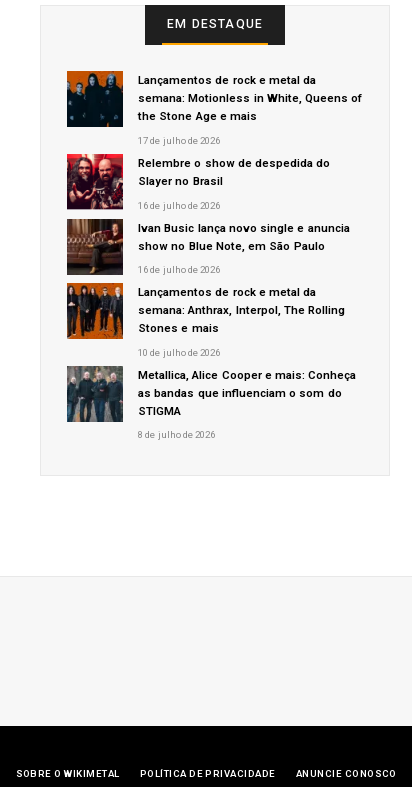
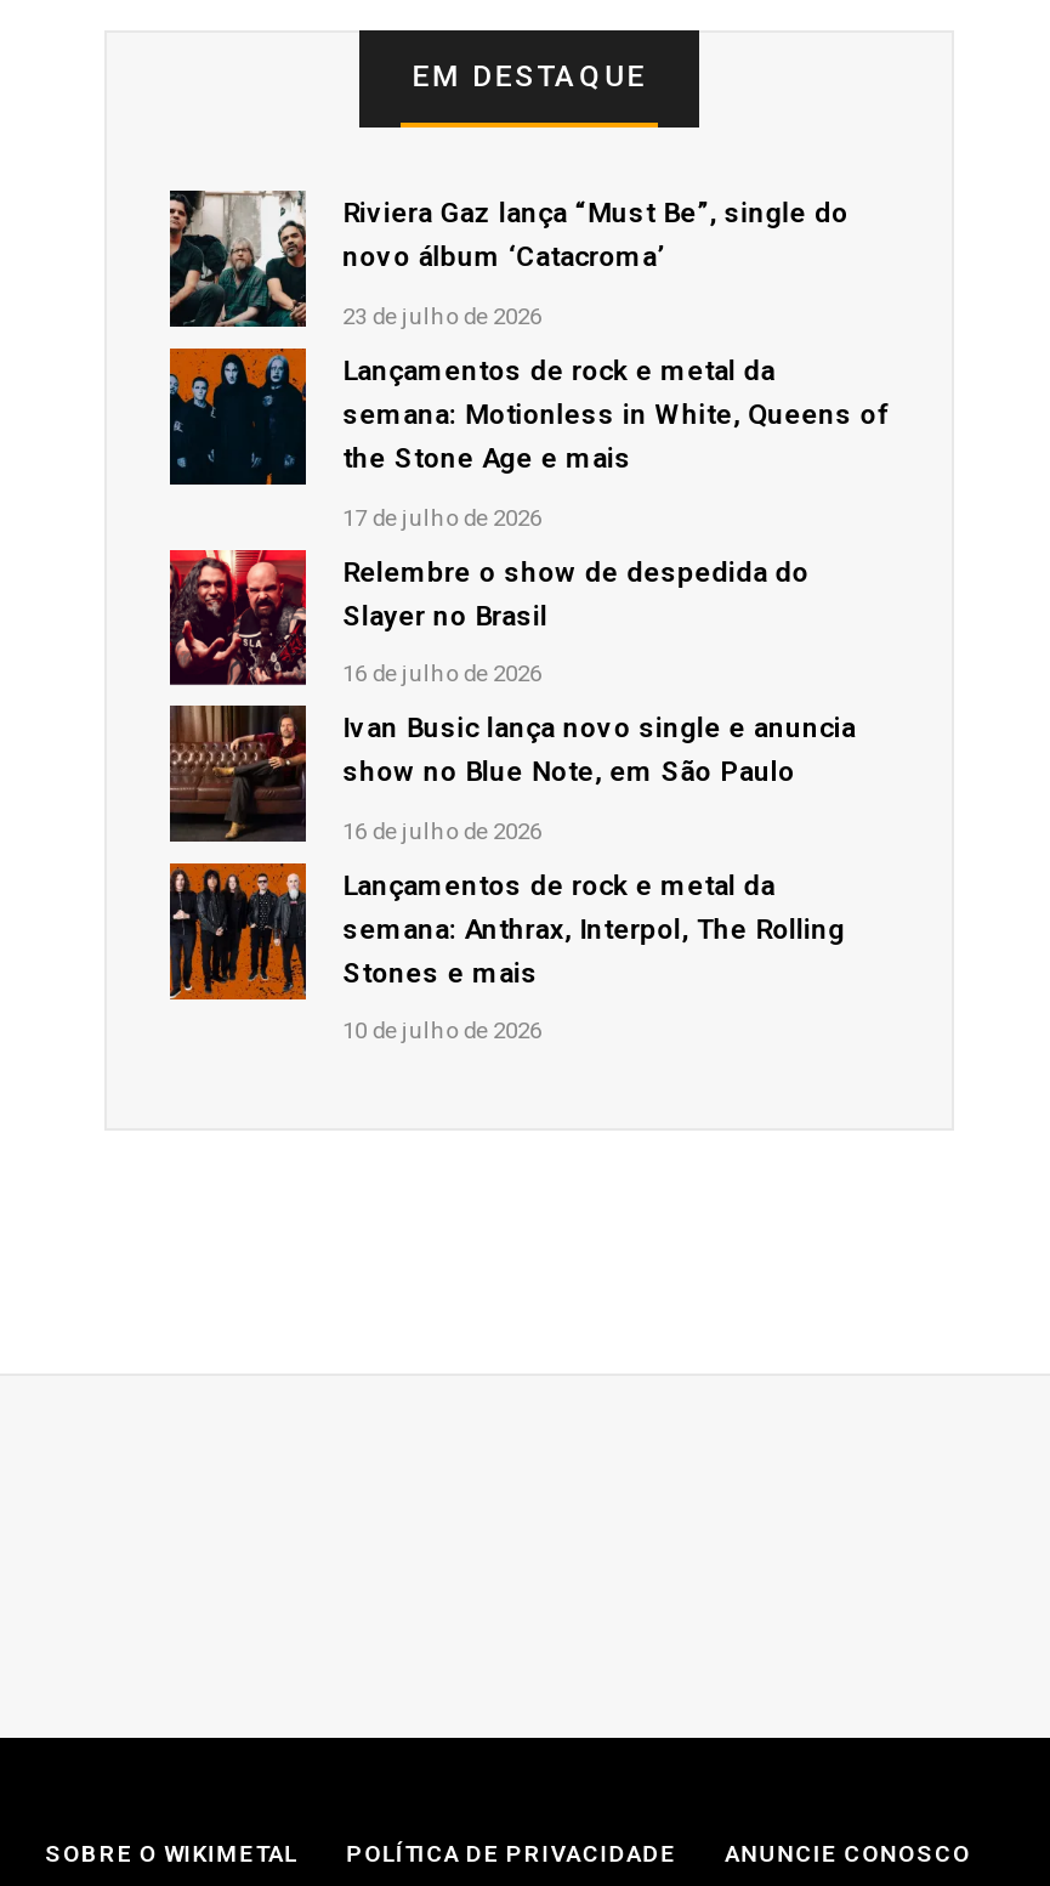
none -> [168,188,848,329] [image] | Riviera Gaz lança “Must Be”, single do | novo álbum ‘Catacroma’ | 23 de julho de 2026
moved [65,73,362,358] -> [165,353,887,1044]: [image] | Lançamentos de rock e metal da | semana: Motionless in White, Queens of | ... | Stones e mais | 10 de julho de 2026
[66,365,356,440] [image] | Metallica, Alice Cooper e mais: Conheça | as bandas que influenciam o som do | STIGMA | 8 de julho de 2026 -> none

